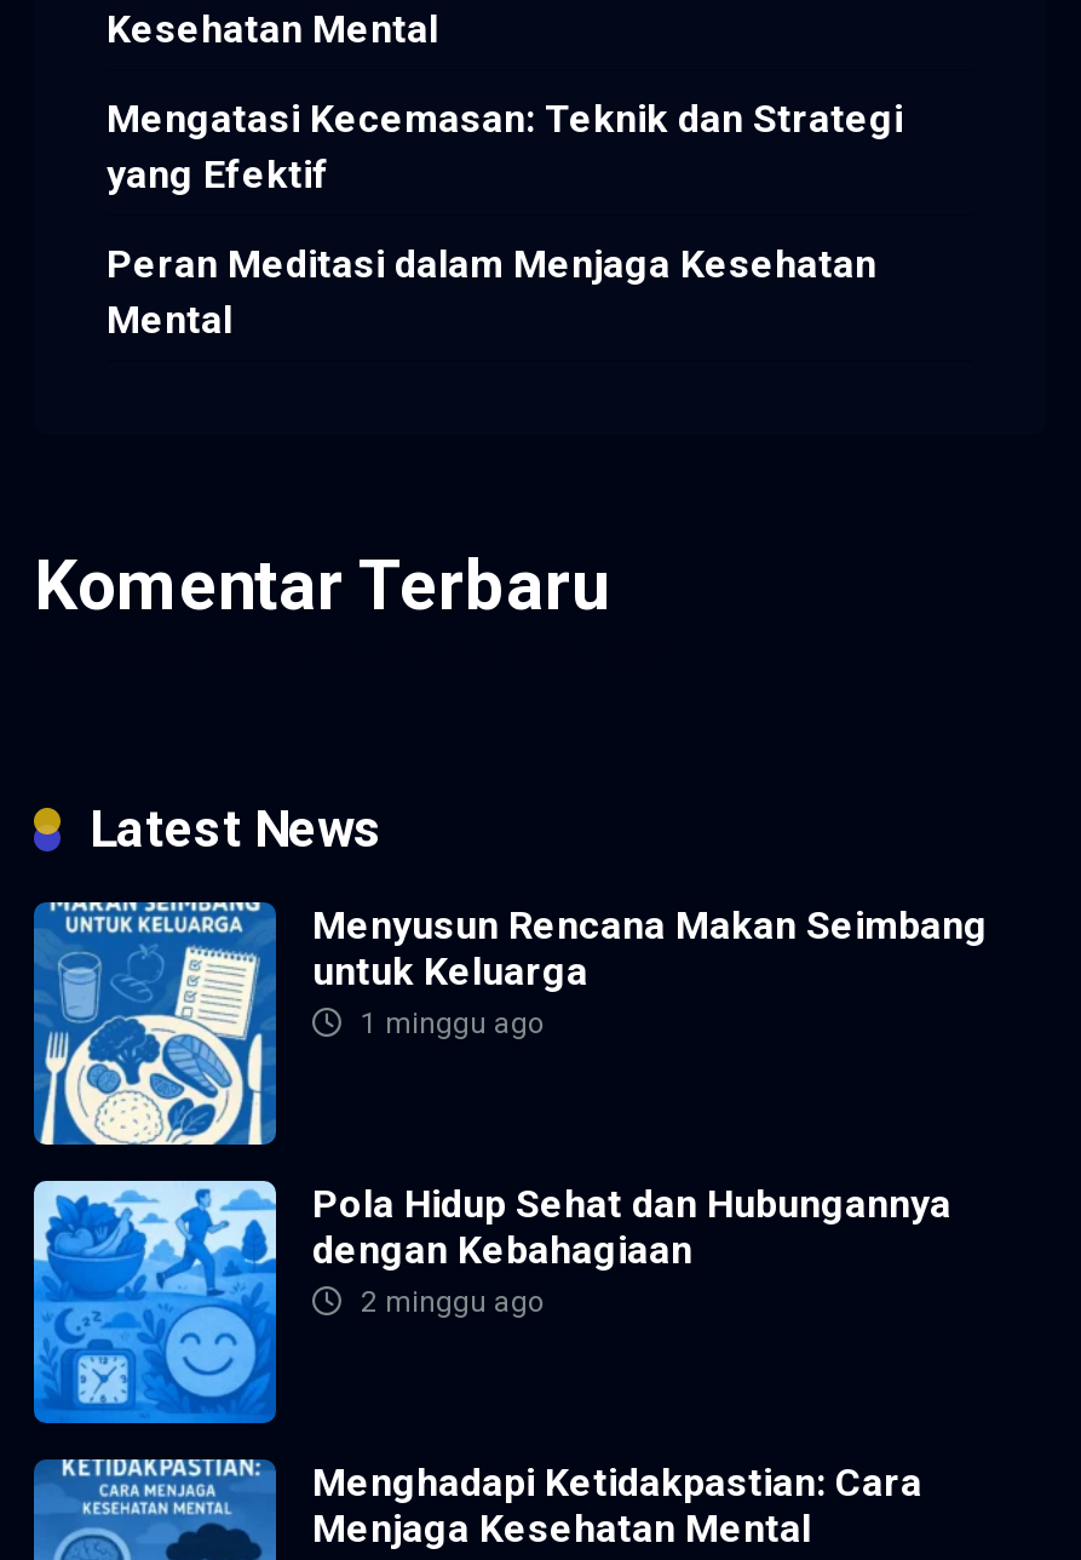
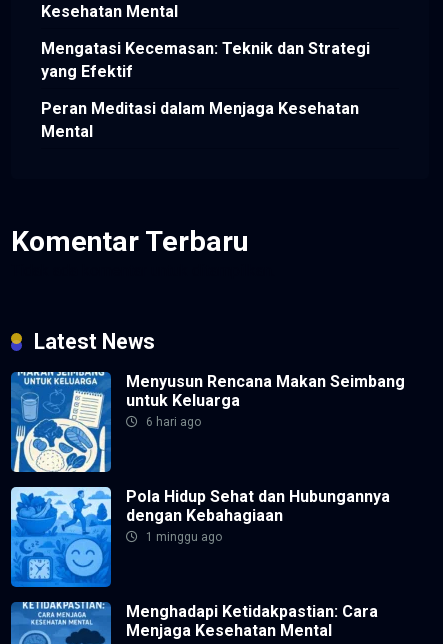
[353,1006,545,1040] 1 minggu ago -> [143,415,201,429] 6 hari ago
[353,1285,545,1319] 2 minggu ago -> [143,530,222,544] 1 minggu ago

